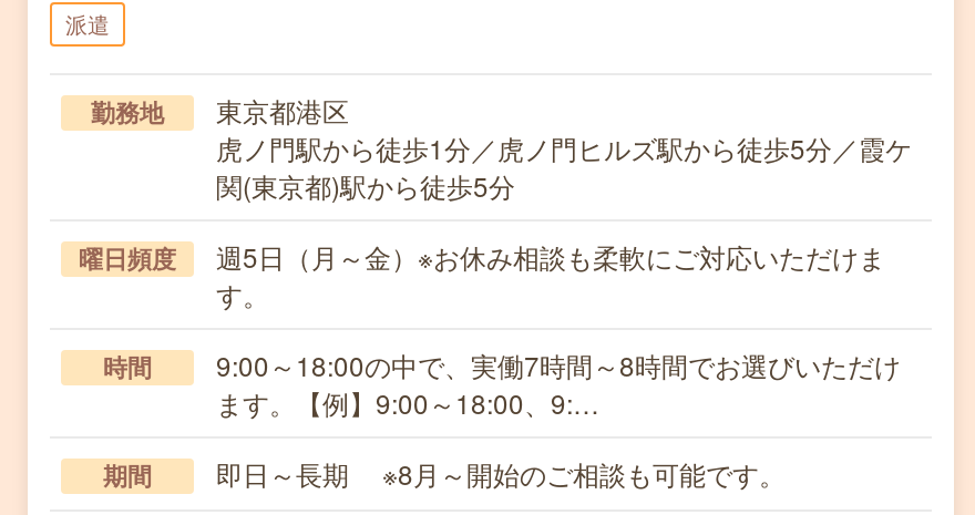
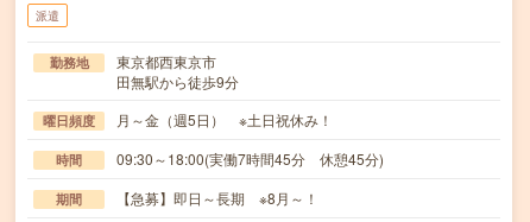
[216,91,912,204] 東京都港区 | 虎ノ門駅から徒歩1分／虎ノ門ヒルズ駅から徒歩5分／霞ケ | 関(東京都)駅から徒歩5分 -> [116,51,239,91] 東京都西東京市 | 田無駅から徒歩9分
[216,237,885,312] 週5日（月～金）※お休み相談も柔軟にご対応いただけま | す。 -> [116,109,333,129] 月～金（週5日） ※土日祝休み！
[216,346,901,421] 9:00～18:00の中で、実働7時間～8時間でお選びいただけ | ます。【例】9:00～18:00、9:… -> [116,148,384,169] 09:30～18:00(実働7時間45分 休憩45分)
[216,454,786,492] 即日～長期 ※8月～開始のご相談も可能です。 -> [116,188,318,208] 【急募】即日～長期 ※8月～！

